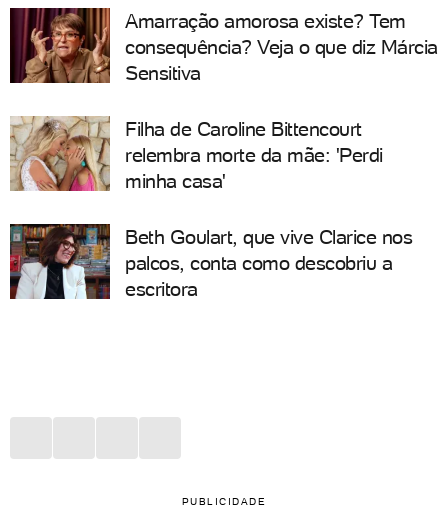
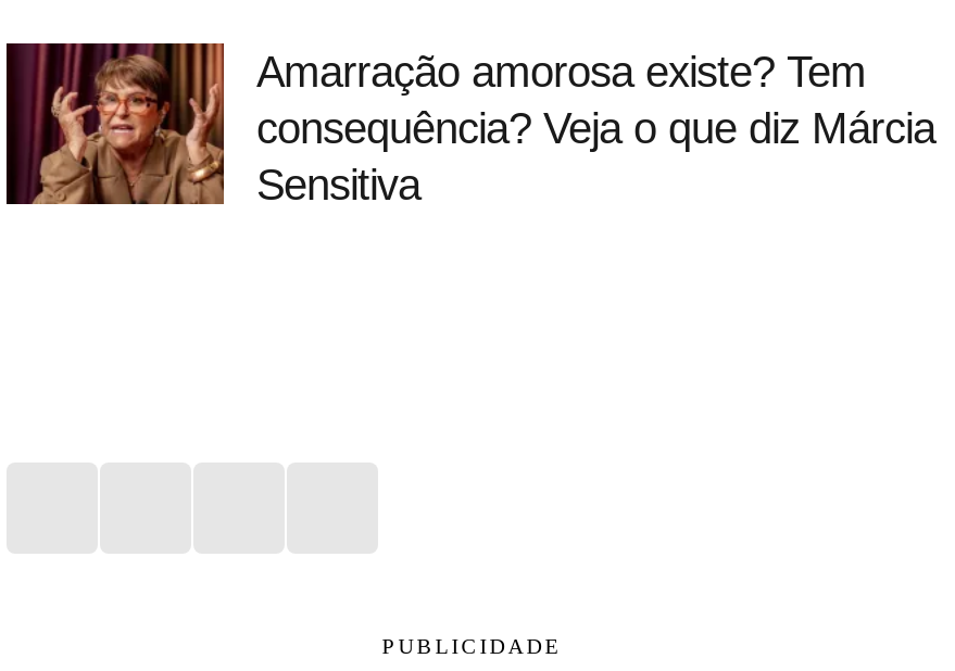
[9,115,412,301] [image] | Filha de Caroline Bittencourt | relembra morte da mãe: 'Perdi | minha casa' | Beth Goulart, que vive Clarice nos | palcos, conta como descobriu a | escritora -> none
[9,223,111,300] [image] -> none

